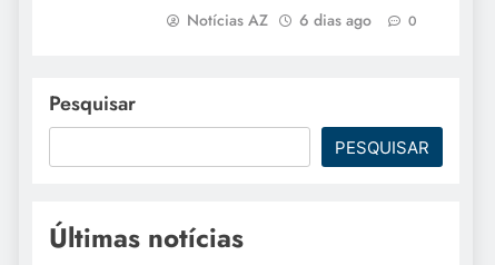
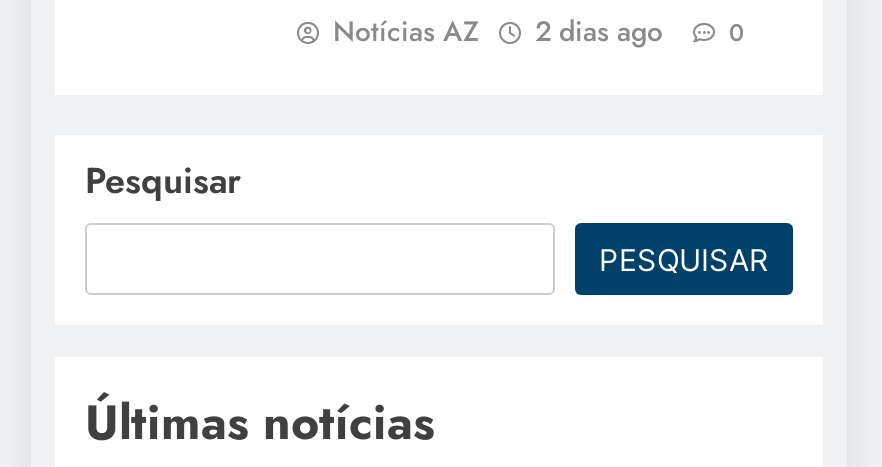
[187,9,417,31] Notícias AZ 6 dias ago 0 -> [333,10,745,50] Notícias AZ 2 dias ago 0

